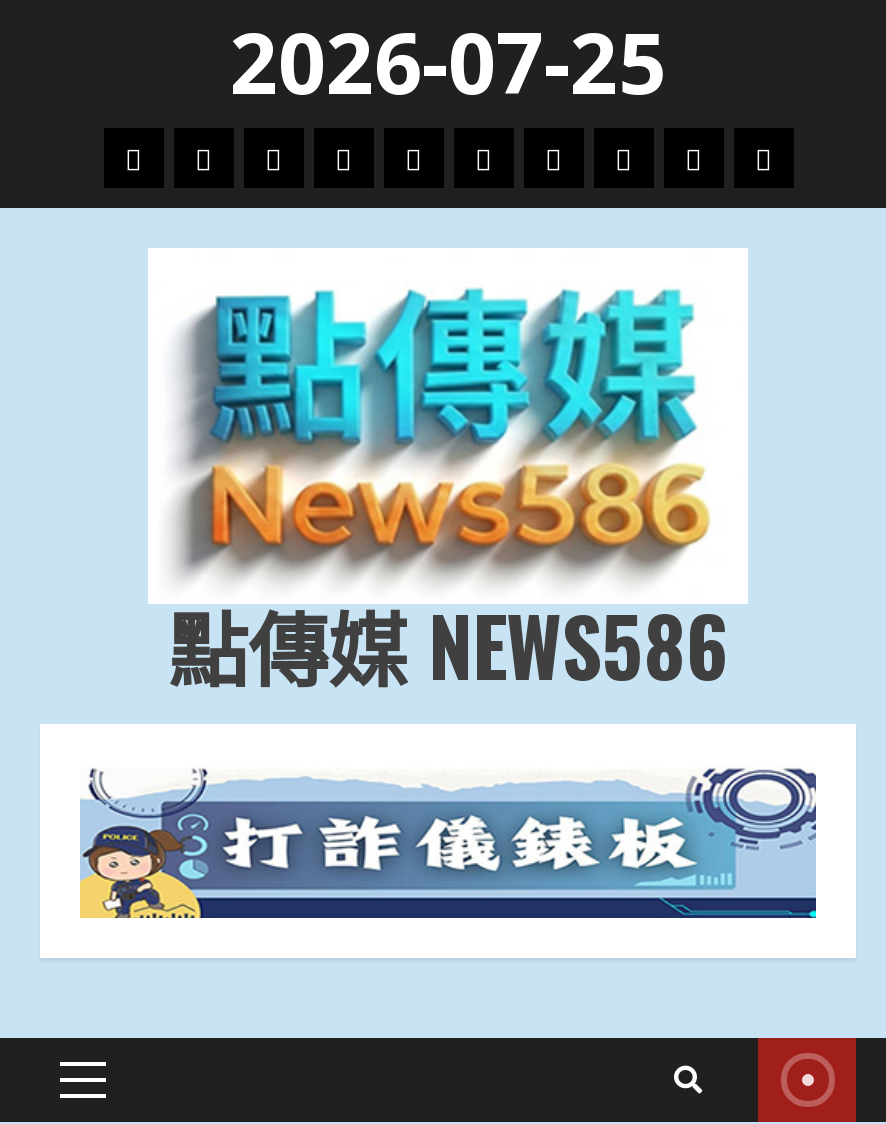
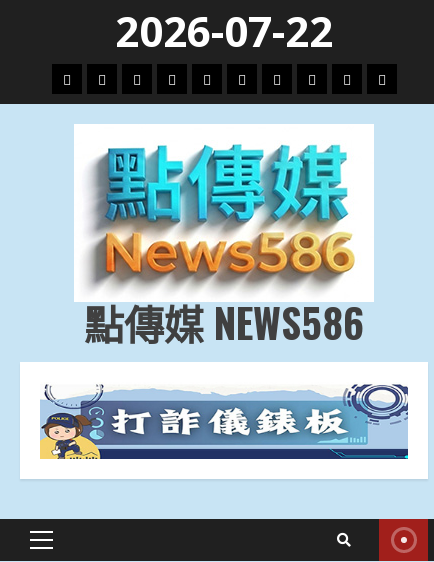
[230,4,666,118] 2026-07-25 -> [115,2,333,59] 2026-07-22

